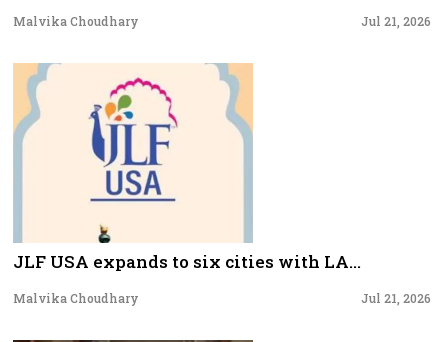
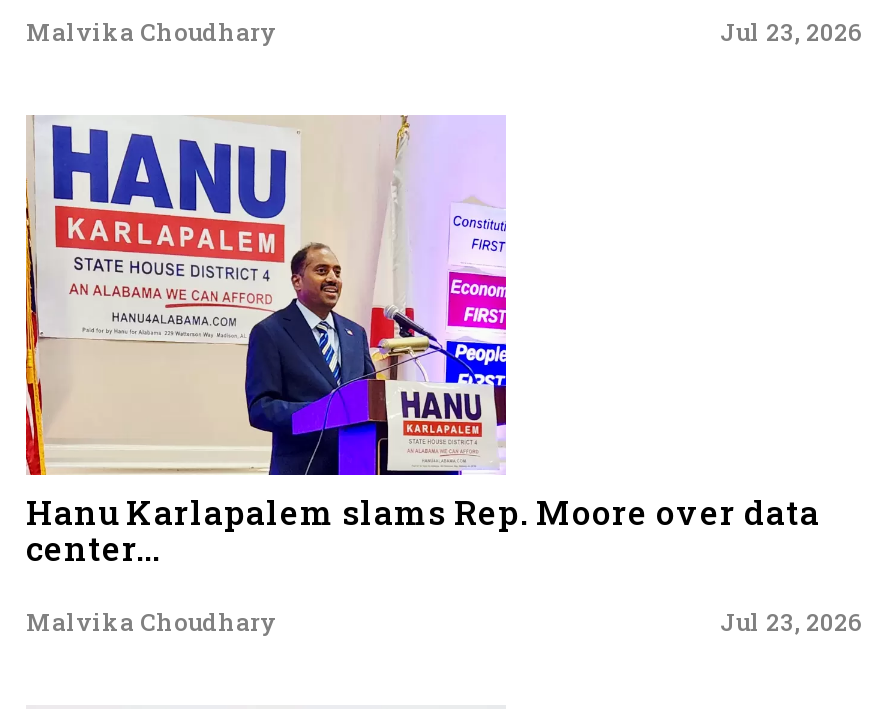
[361,13,431,29] Jul 21, 2026 -> [720,14,862,46] Jul 23, 2026
[13,62,361,273] [image] | JLF USA expands to six cities with LA... -> [24,115,820,570] [image] | Hanu Karlapalem slams Rep. Moore over data | center...
[361,290,431,306] Jul 21, 2026 -> [720,604,862,636] Jul 23, 2026

